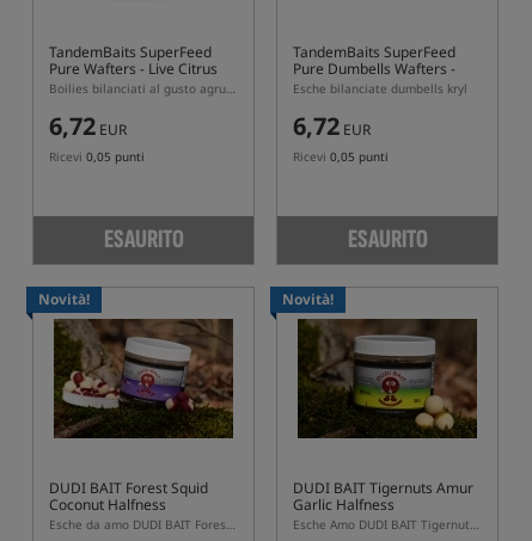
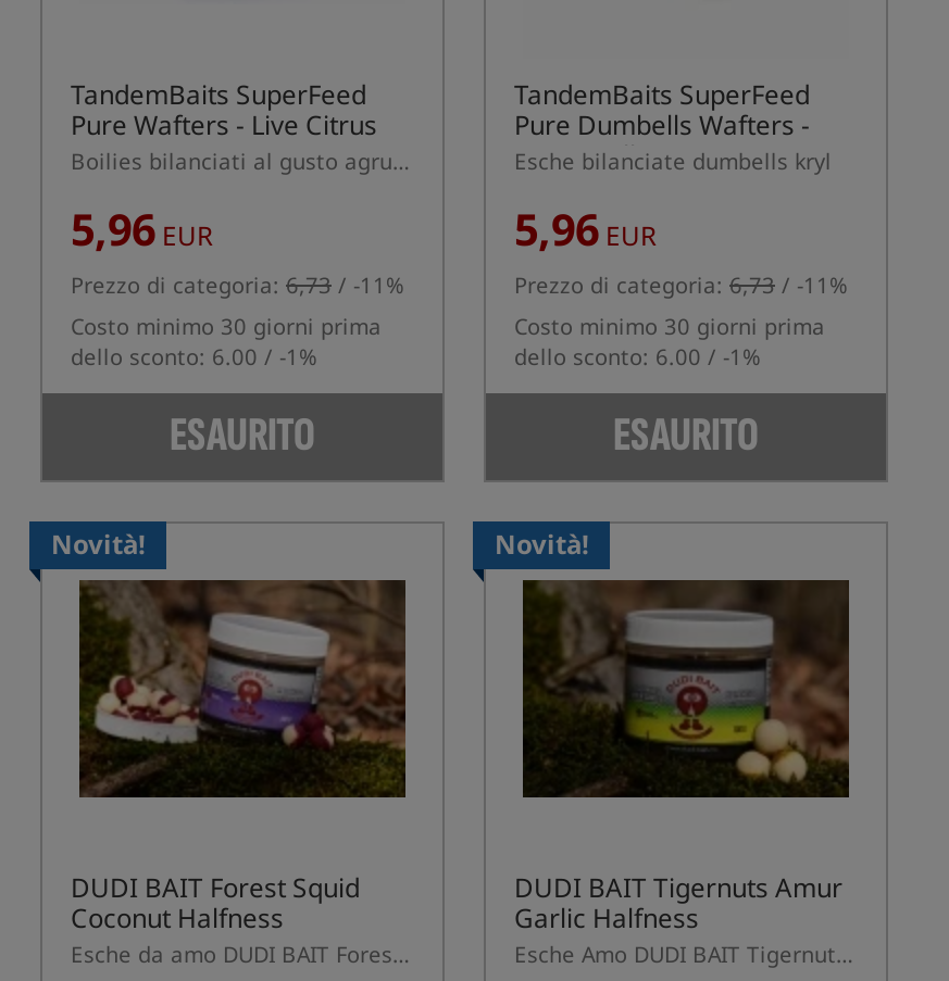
[49,110,145,165] 6,72EUR | Ricevi 0,05 punti -> [71,200,403,372] 5,96EUR | Prezzo di categoria: 6,73 / -11% | Costo minimo 30 giorni prima | dello sconto: 6.00 / -1%
[293,110,389,165] 6,72EUR | Ricevi 0,05 punti -> [514,200,847,372] 5,96EUR | Prezzo di categoria: 6,73 / -11% | Costo minimo 30 giorni prima | dello sconto: 6.00 / -1%

